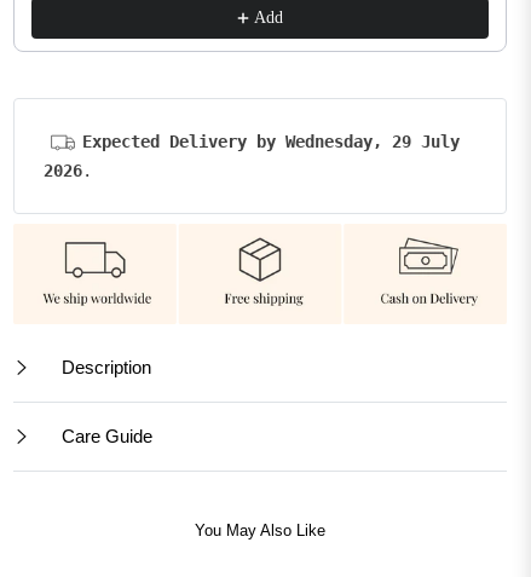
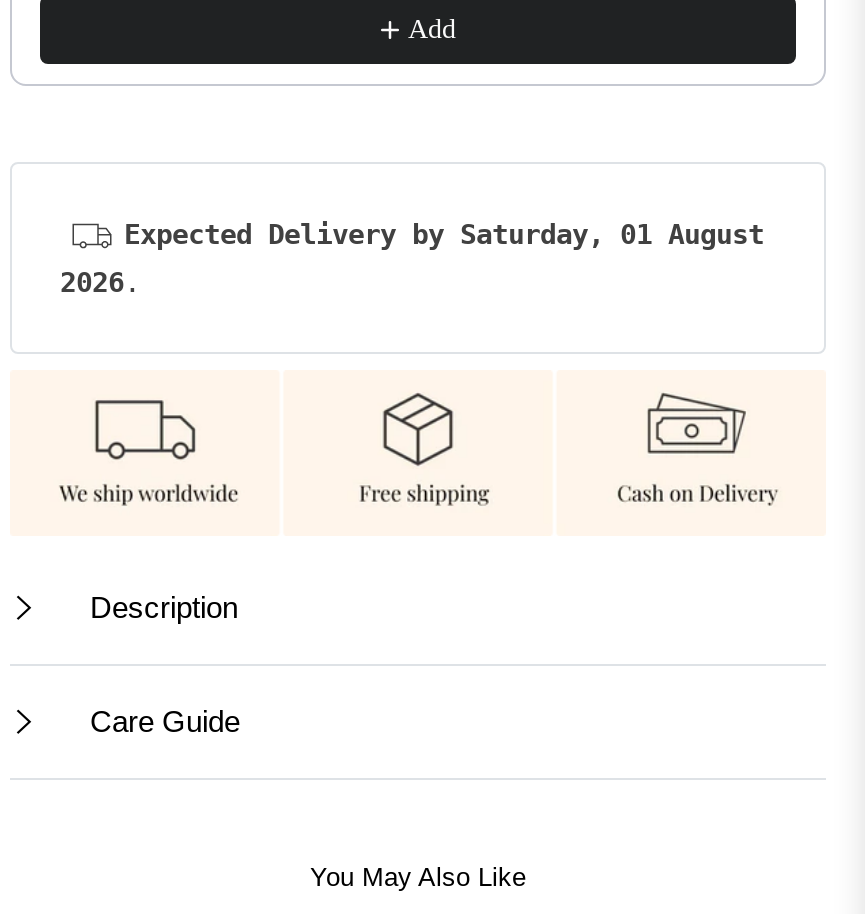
[82,132,460,152] Expected Delivery by Wednesday, 29 July -> [124,219,764,251] Expected Delivery by Saturday, 01 August

